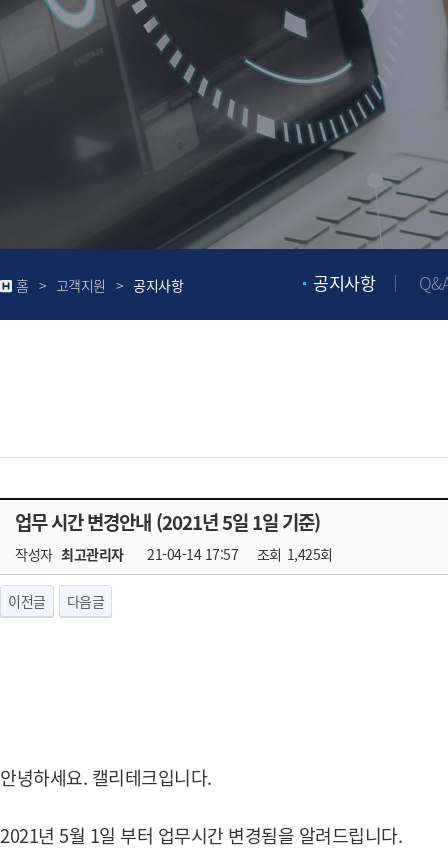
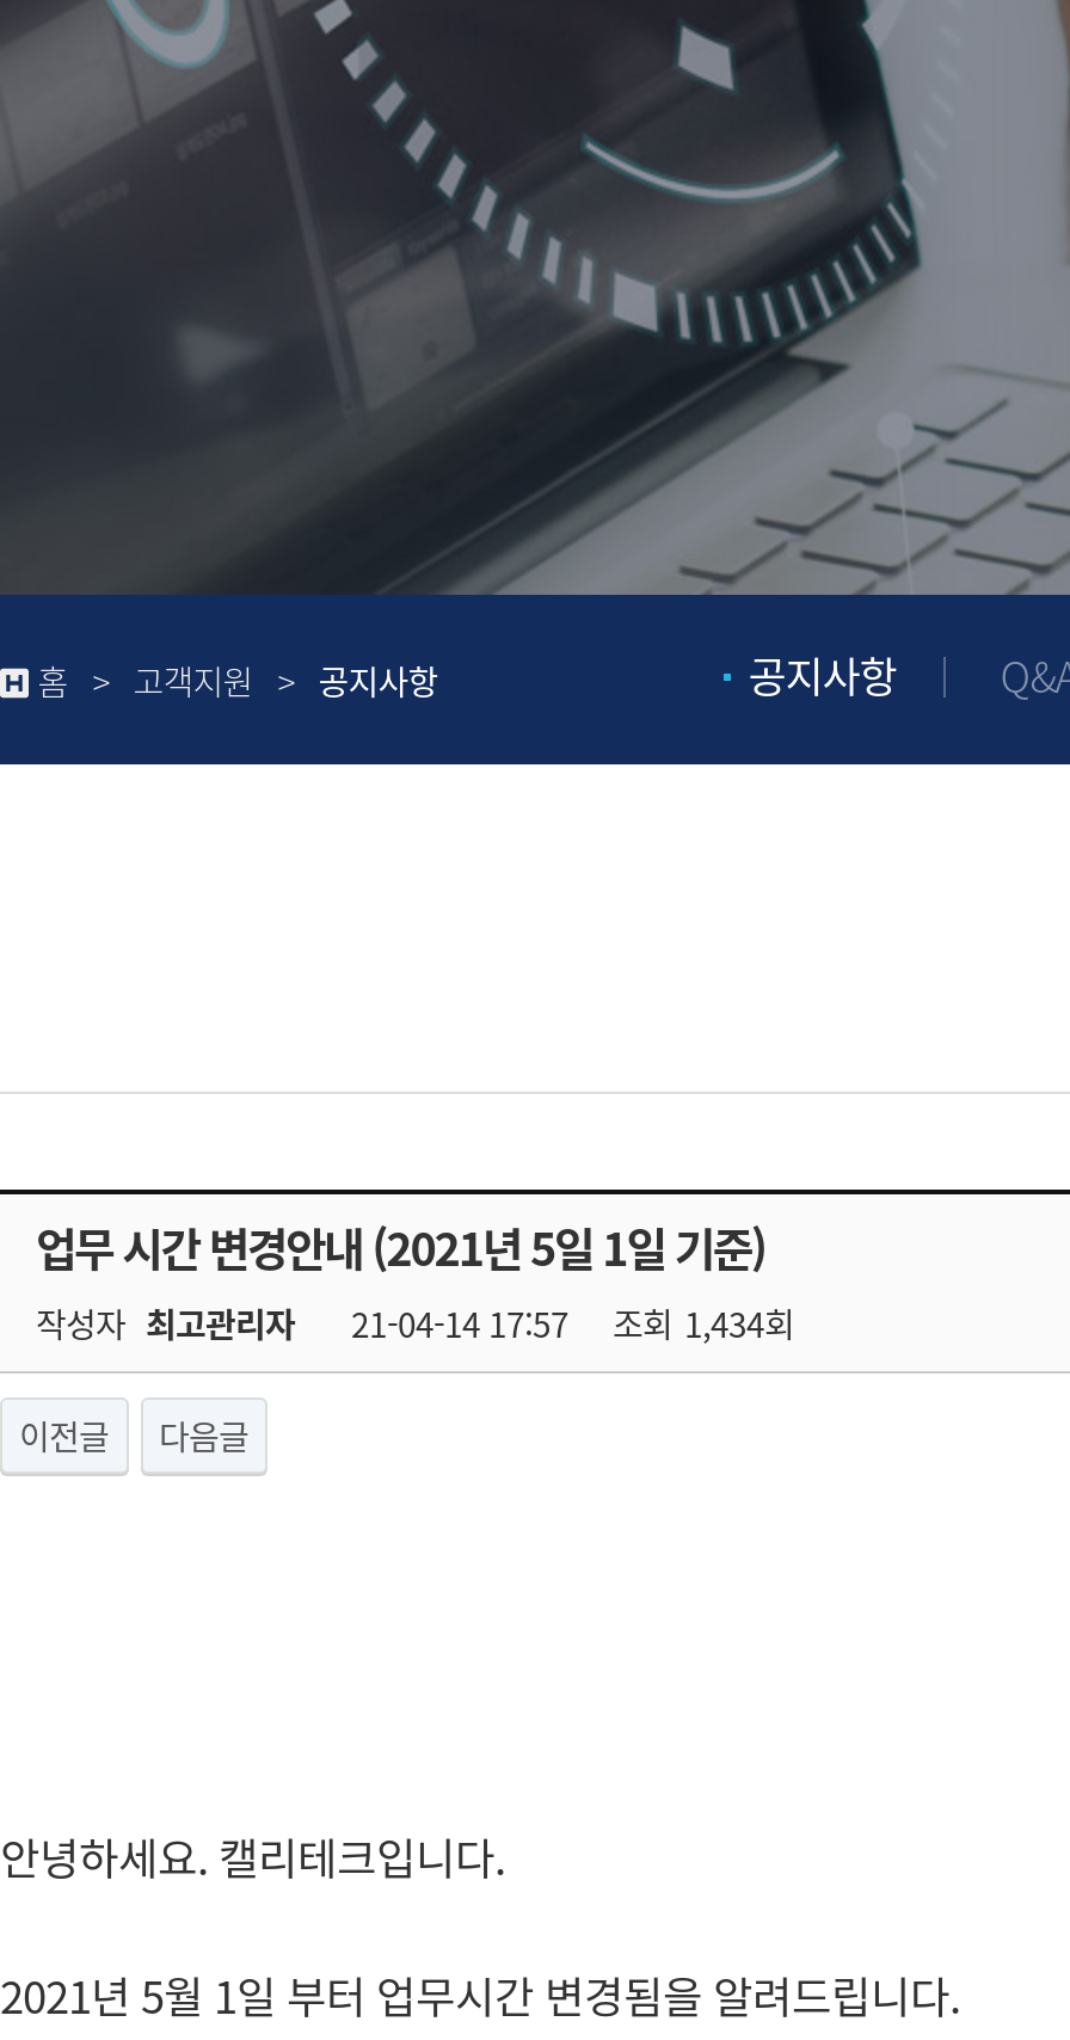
[15,544,332,564] 작성자 최고관리자 21-04-14 17:57 조회 1,425회 -> [36,1299,794,1347] 작성자 최고관리자 21-04-14 17:57 조회 1,434회

